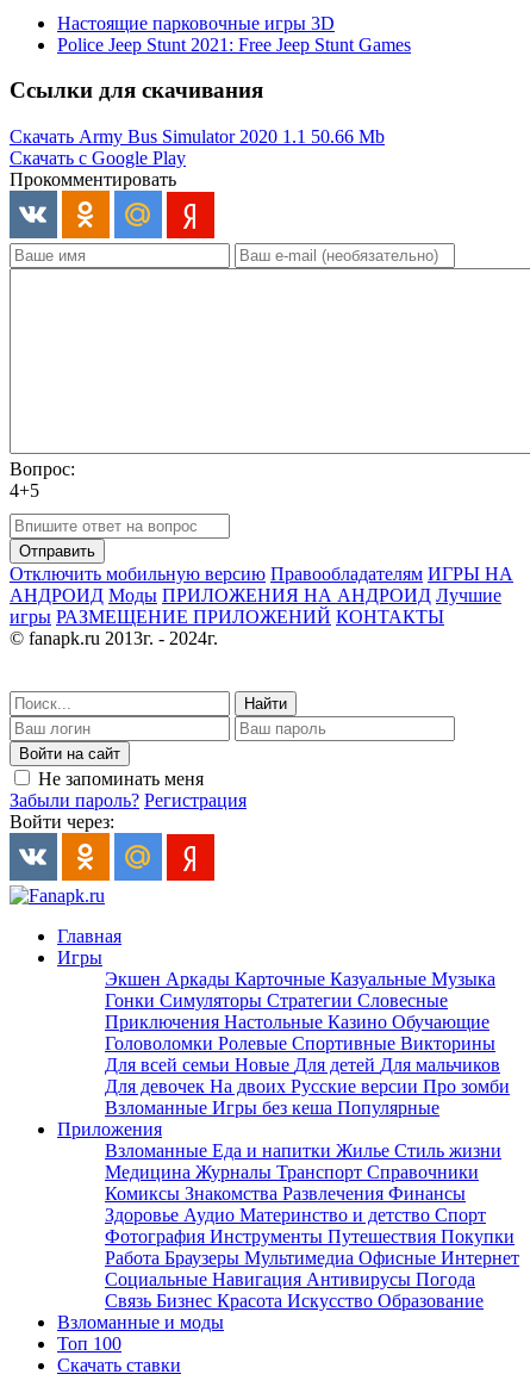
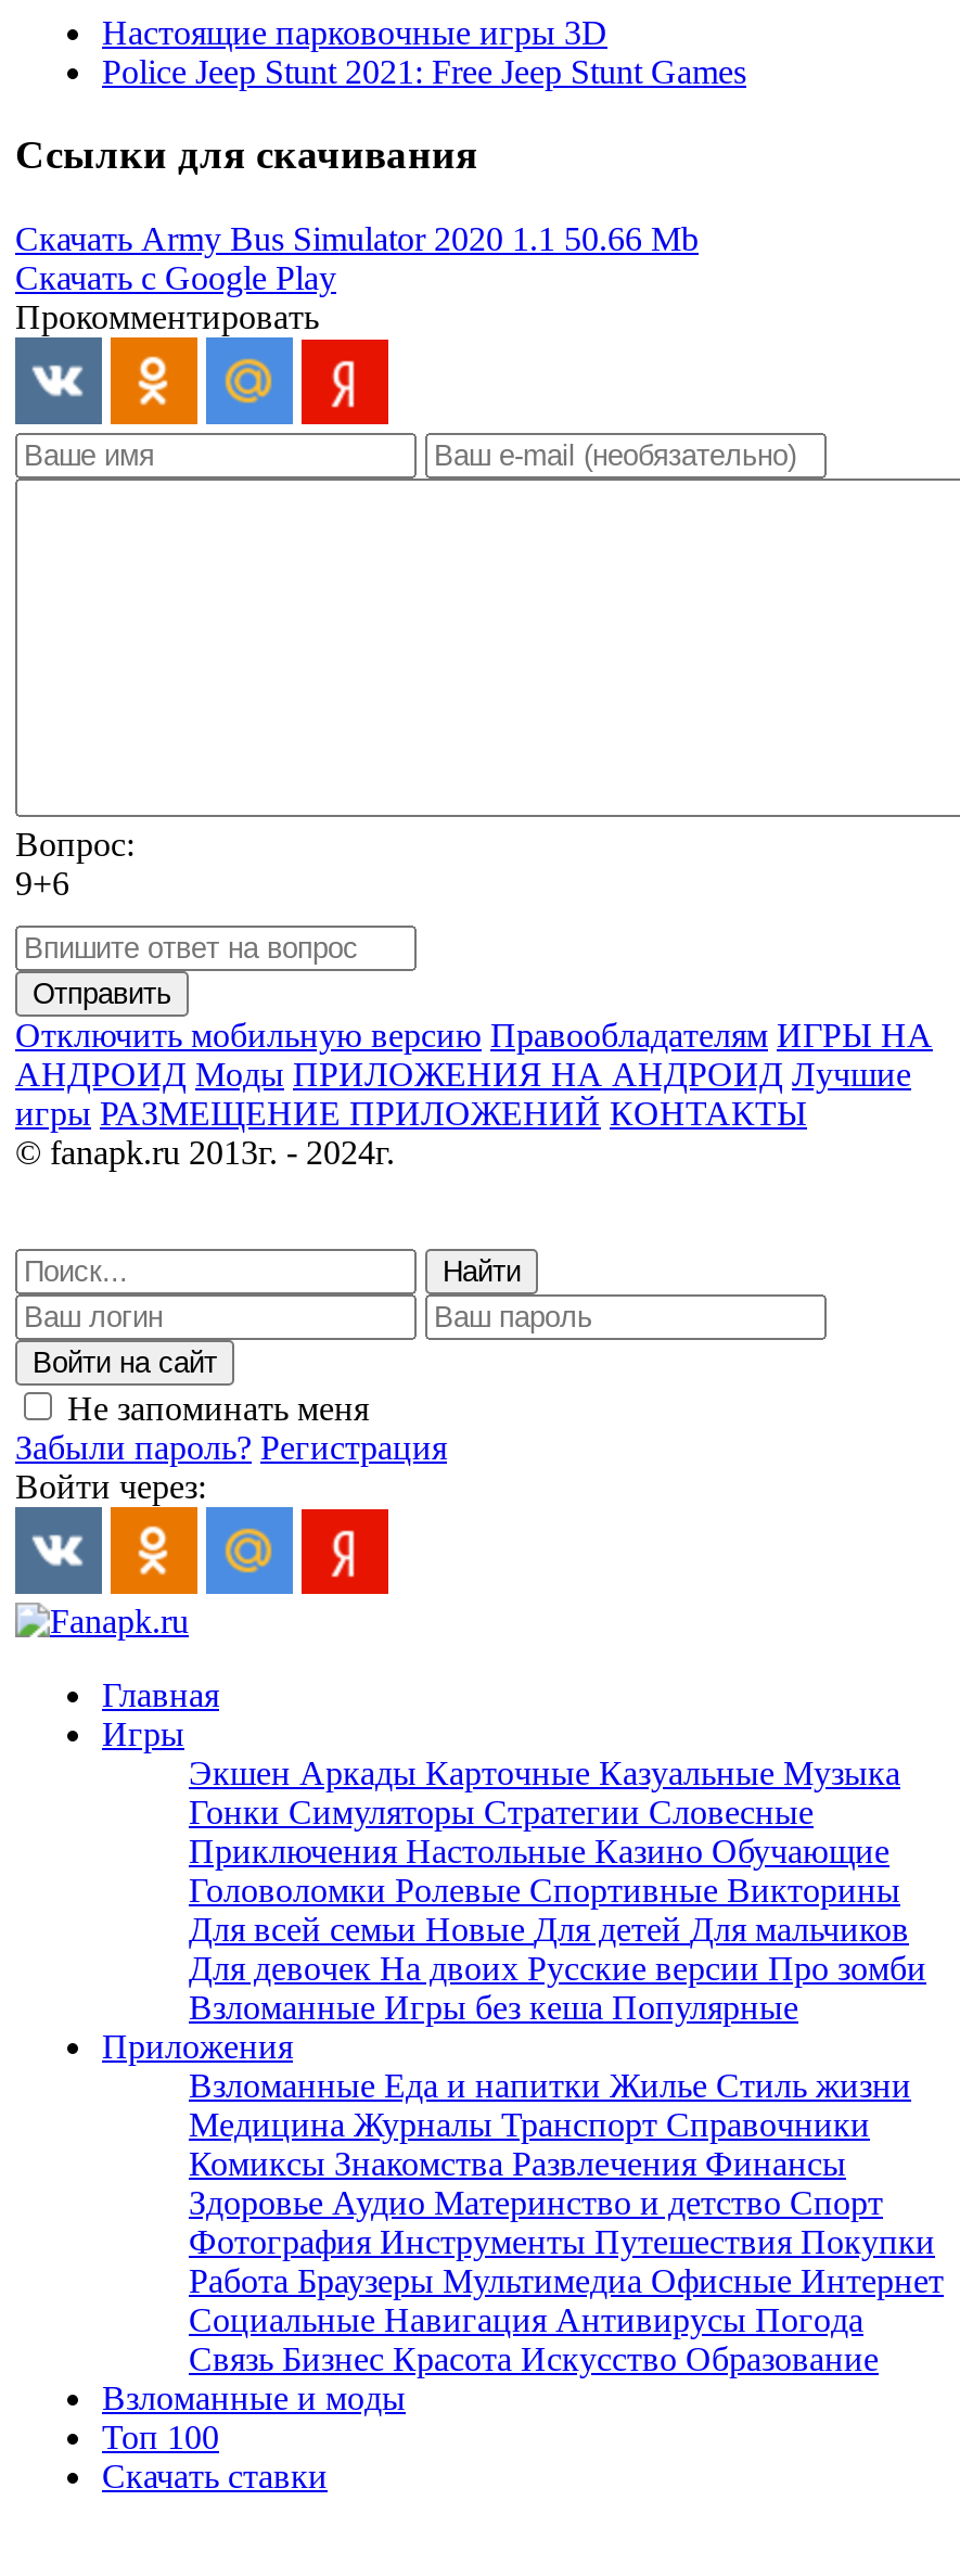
[10,480,39,501] 4+5 -> [15,865,69,902] 9+6

